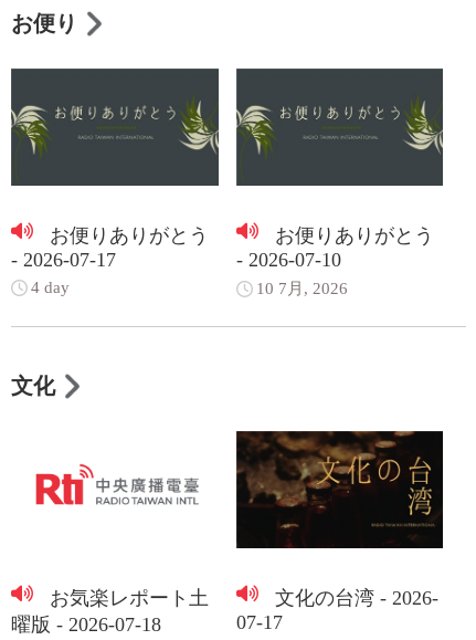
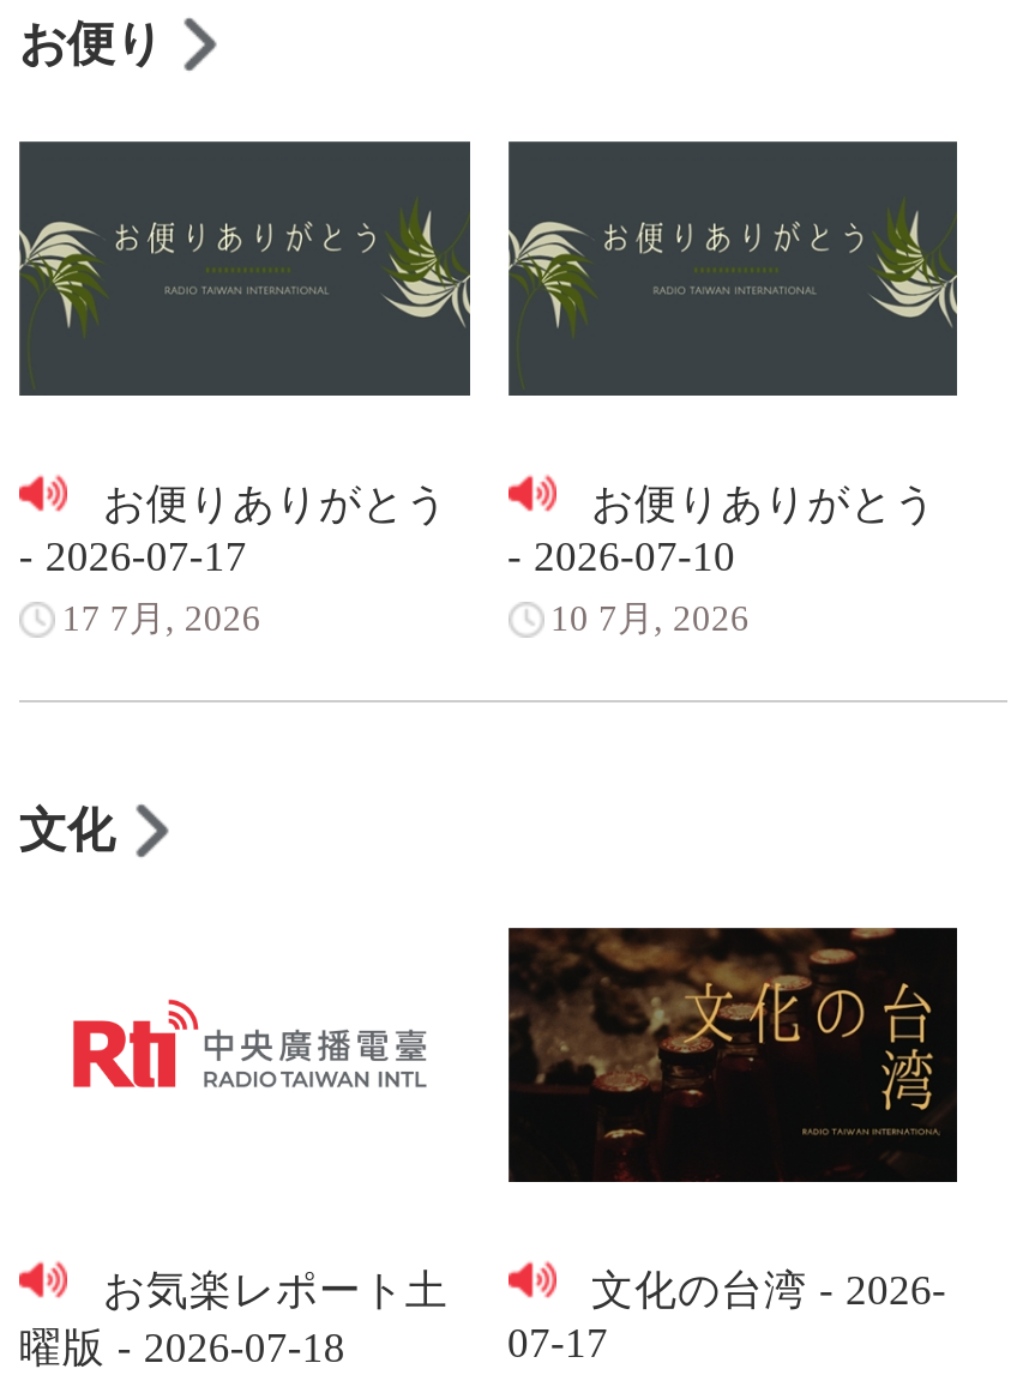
[31,279,69,296] 4 day -> [62,600,261,638] 17 7月, 2026

